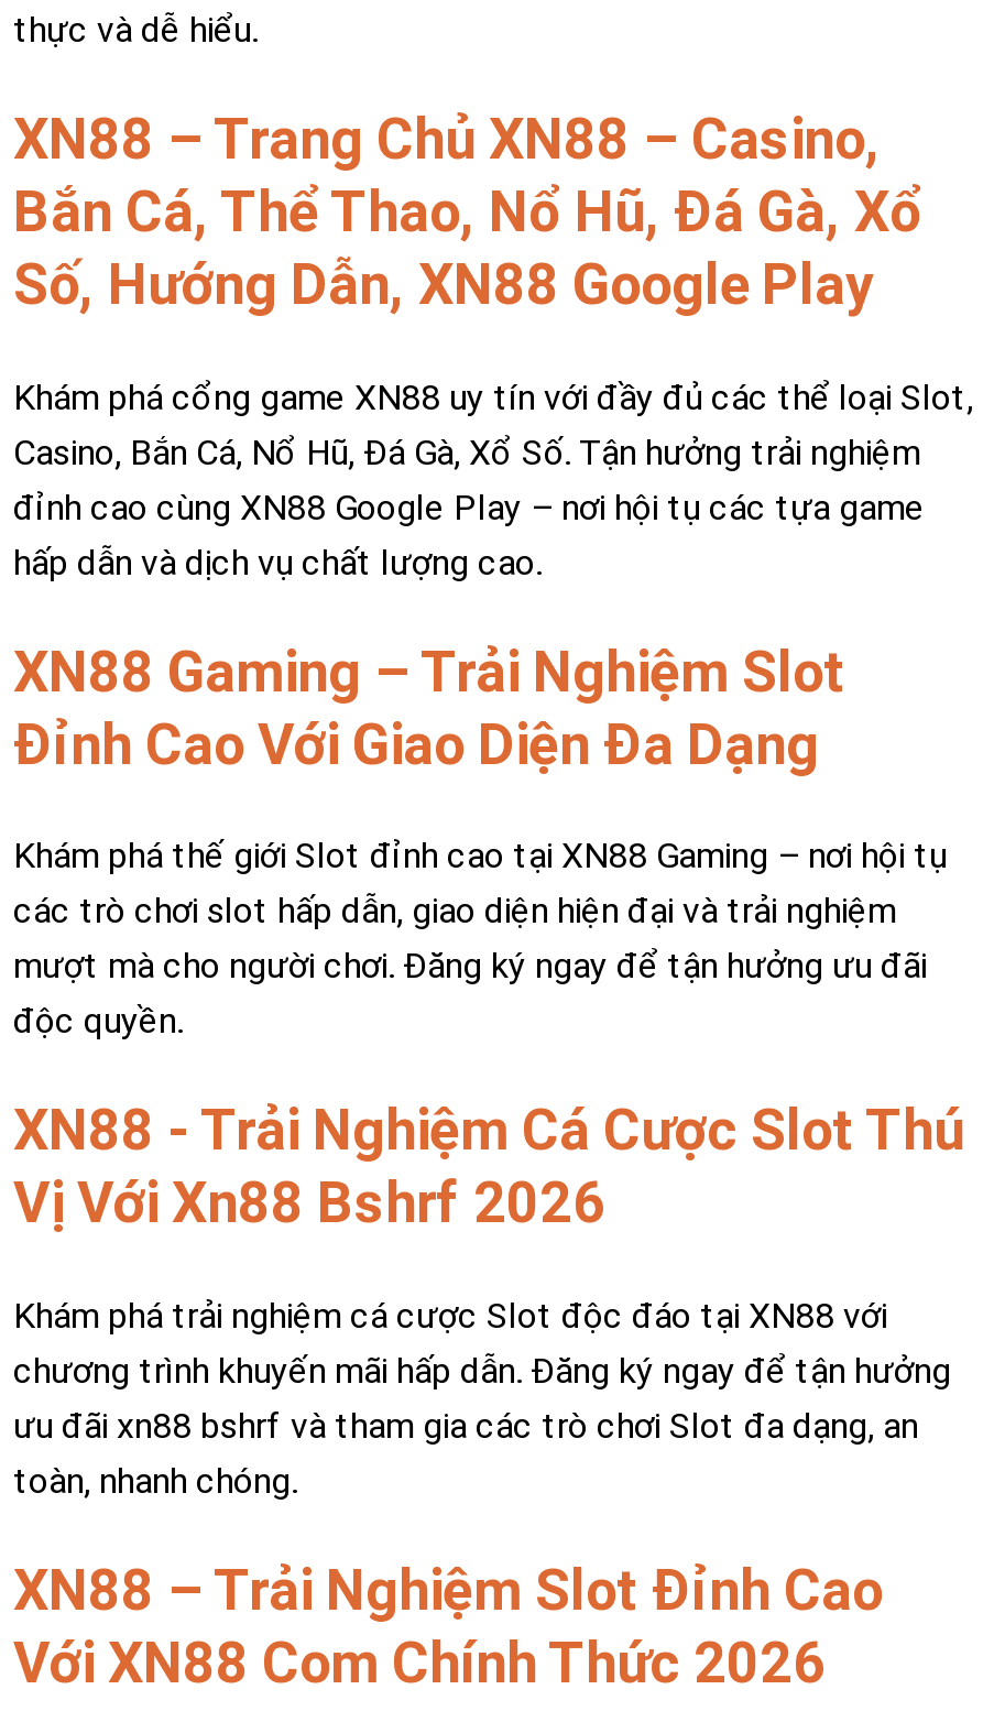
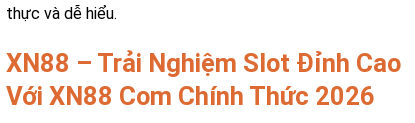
[13,106,973,1501] XN88 – Trang Chủ XN88 – Casino, | Bắn Cá, Thể Thao, Nổ Hũ, Đá Gà, Xổ | Số, Hướng Dẫn, XN88 Google Play | Khám phá cổng game XN88 uy tín với đầy đủ các thể loại Slot, | Casino, Bắn Cá, Nổ Hũ, Đá Gà, Xổ Số. Tận hưởng trải nghiệm | đỉnh cao cùng XN88 Google Play – nơi hội tụ các tựa game | hấp dẫn và dịch vụ chất lượng cao. | XN88 Gaming – Trải Nghiệm Slot | Đỉnh Cao Với Giao Diện Đa Dạng | Khám phá thế giới Slot đỉnh cao tại XN88 Gaming – nơi hội tụ | các trò chơi slot hấp dẫn, giao diện hiện đại và trải nghiệm | mượt mà cho người chơi. Đăng ký ngay để tận hưởng ưu đãi | độc quyền. | XN88 - Trải Nghiệm Cá Cược Slot Thú | Vị Với Xn88 Bshrf 2026 | Khám phá trải nghiệm cá cược Slot độc đáo tại XN88 với | chương trình khuyến mãi hấp dẫn. Đăng ký ngay để tận hưởng | ưu đãi xn88 bshrf và tham gia các trò chơi Slot đa dạng, an | toàn, nhanh chóng. -> none

